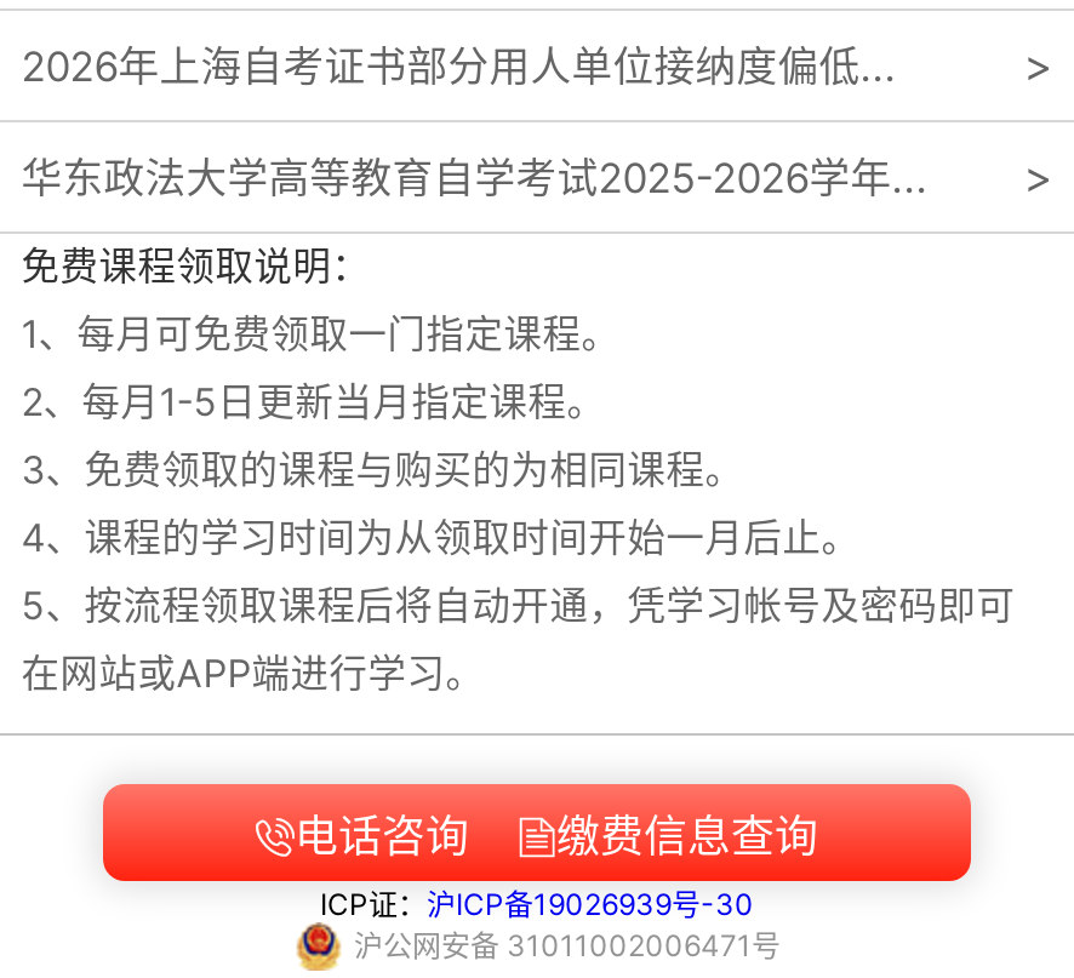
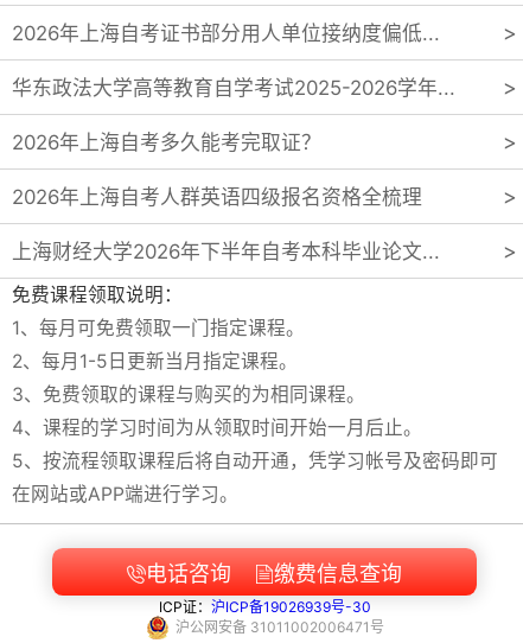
none -> [12,130,440,263] 2026年上海自考多久能考完取证？ | 2026年上海自考人群英语四级报名资格全梳理 | 上海财经大学2026年下半年自考本科毕业论文...

